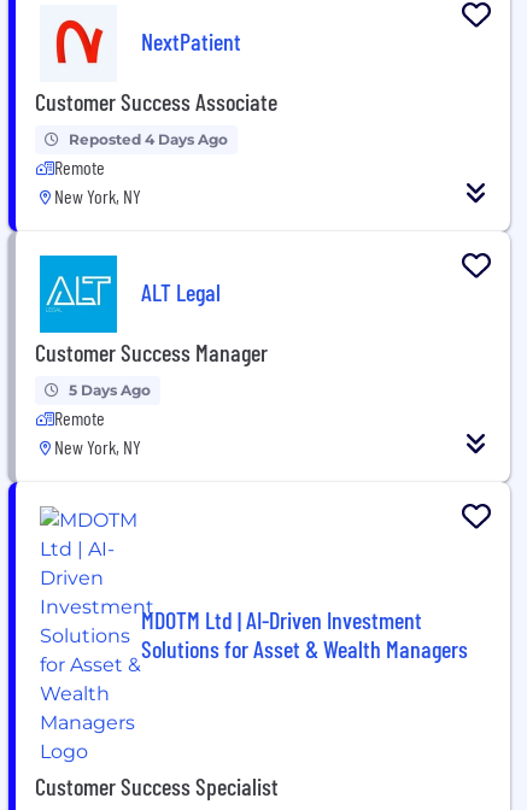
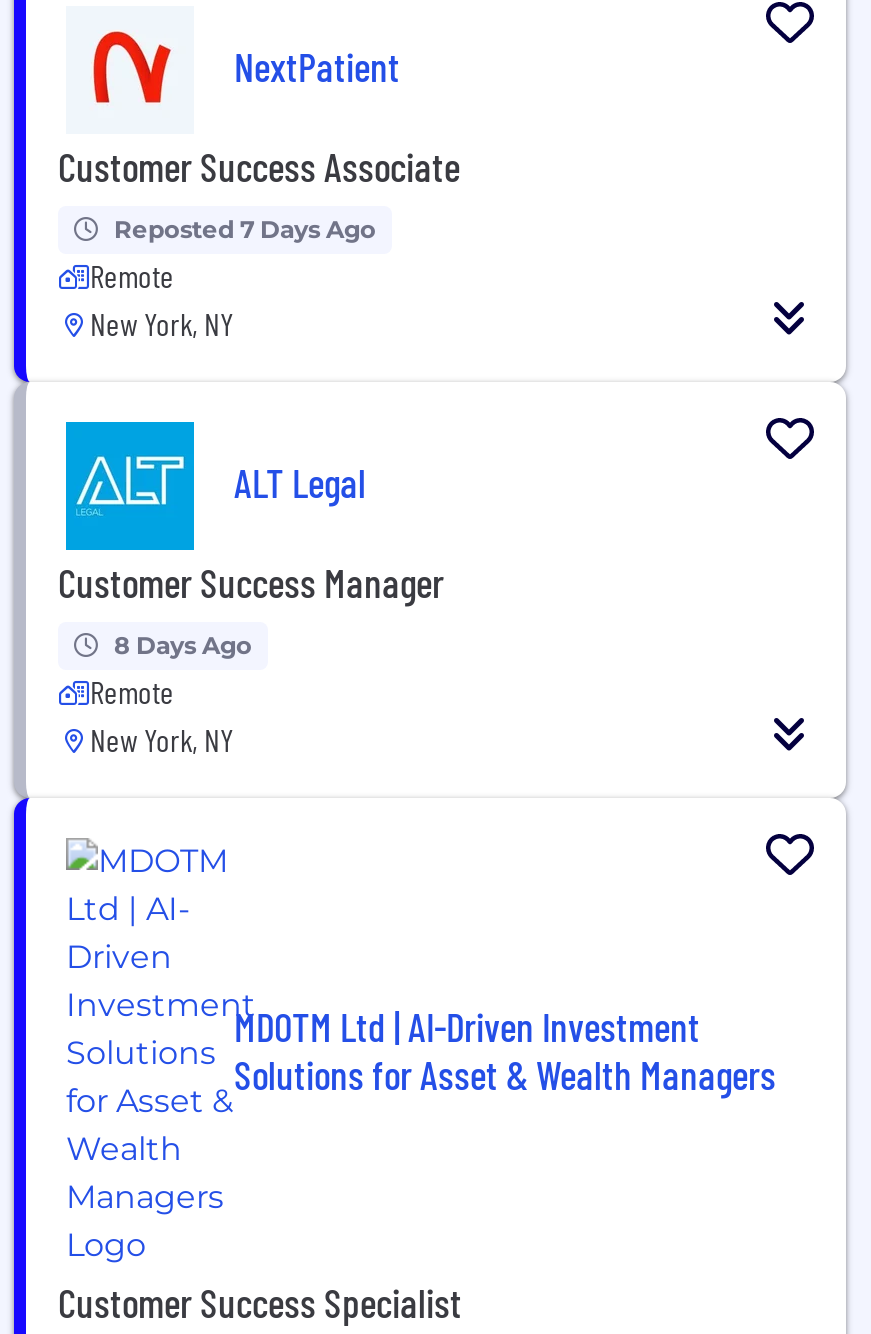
[69,130,228,148] Reposted 4 Days Ago -> [114,213,376,243] Reposted 7 Days Ago
[69,381,151,399] 5 Days Ago -> [114,629,252,659] 8 Days Ago

